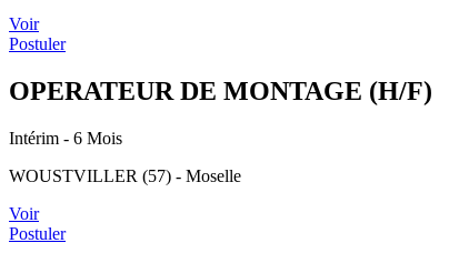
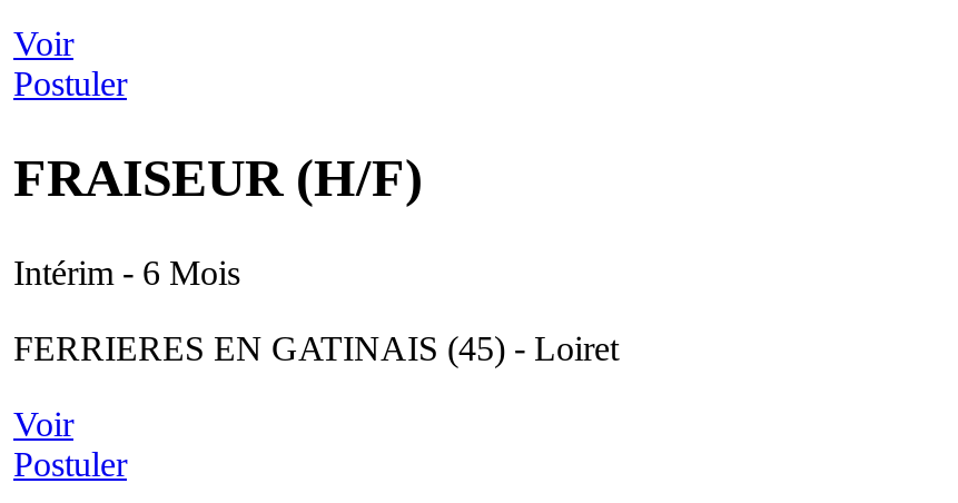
[9,76,432,105] OPERATEUR DE MONTAGE (H/F) -> [13,148,423,206] FRAISEUR (H/F)
[9,166,241,185] WOUSTVILLER (57) - Moselle -> [13,329,619,366] FERRIERES EN GATINAIS (45) - Loiret

